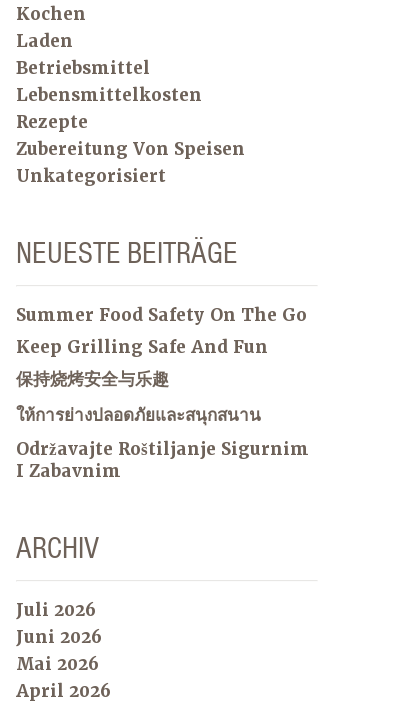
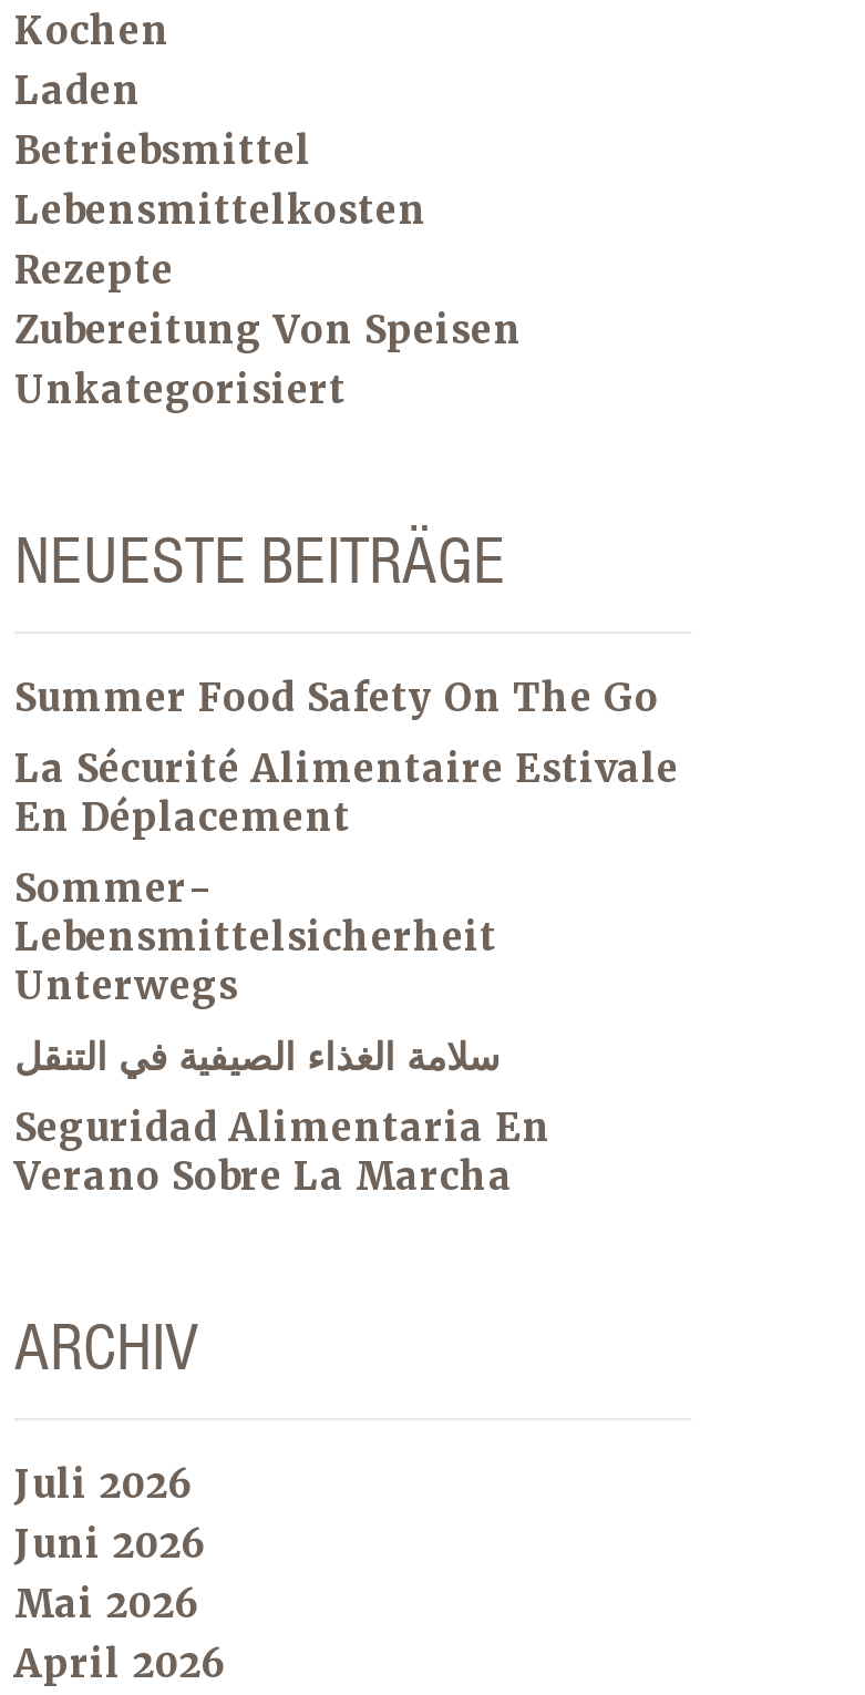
[16,336,268,358] Keep Grilling Safe And Fun -> [14,745,679,843] La Sécurité Alimentaire Estivale | En Déplacement
[16,368,169,390] 保持烧烤安全与乐趣 -> [14,865,497,1011] Sommer- | Lebensmittelsicherheit | Unterwegs
[16,404,261,426] ให้การย่างปลอดภัยและสนุกสนาน -> [14,1033,500,1082] سلامة الغذاء الصيفية في التنقل
[16,438,309,482] Održavajte Roštiljanje Sigurnim | I Zabavnim -> [14,1104,550,1202] Seguridad Alimentaria En | Verano Sobre La Marcha

